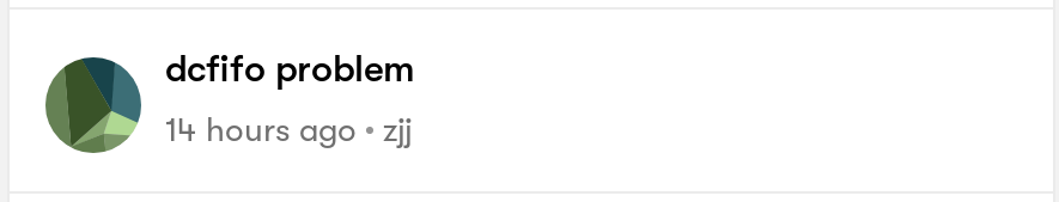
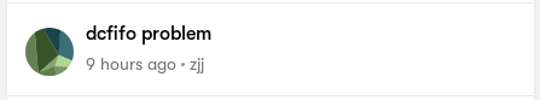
[165,110,357,148] 14 hours ago -> [86,54,176,73] 9 hours ago

